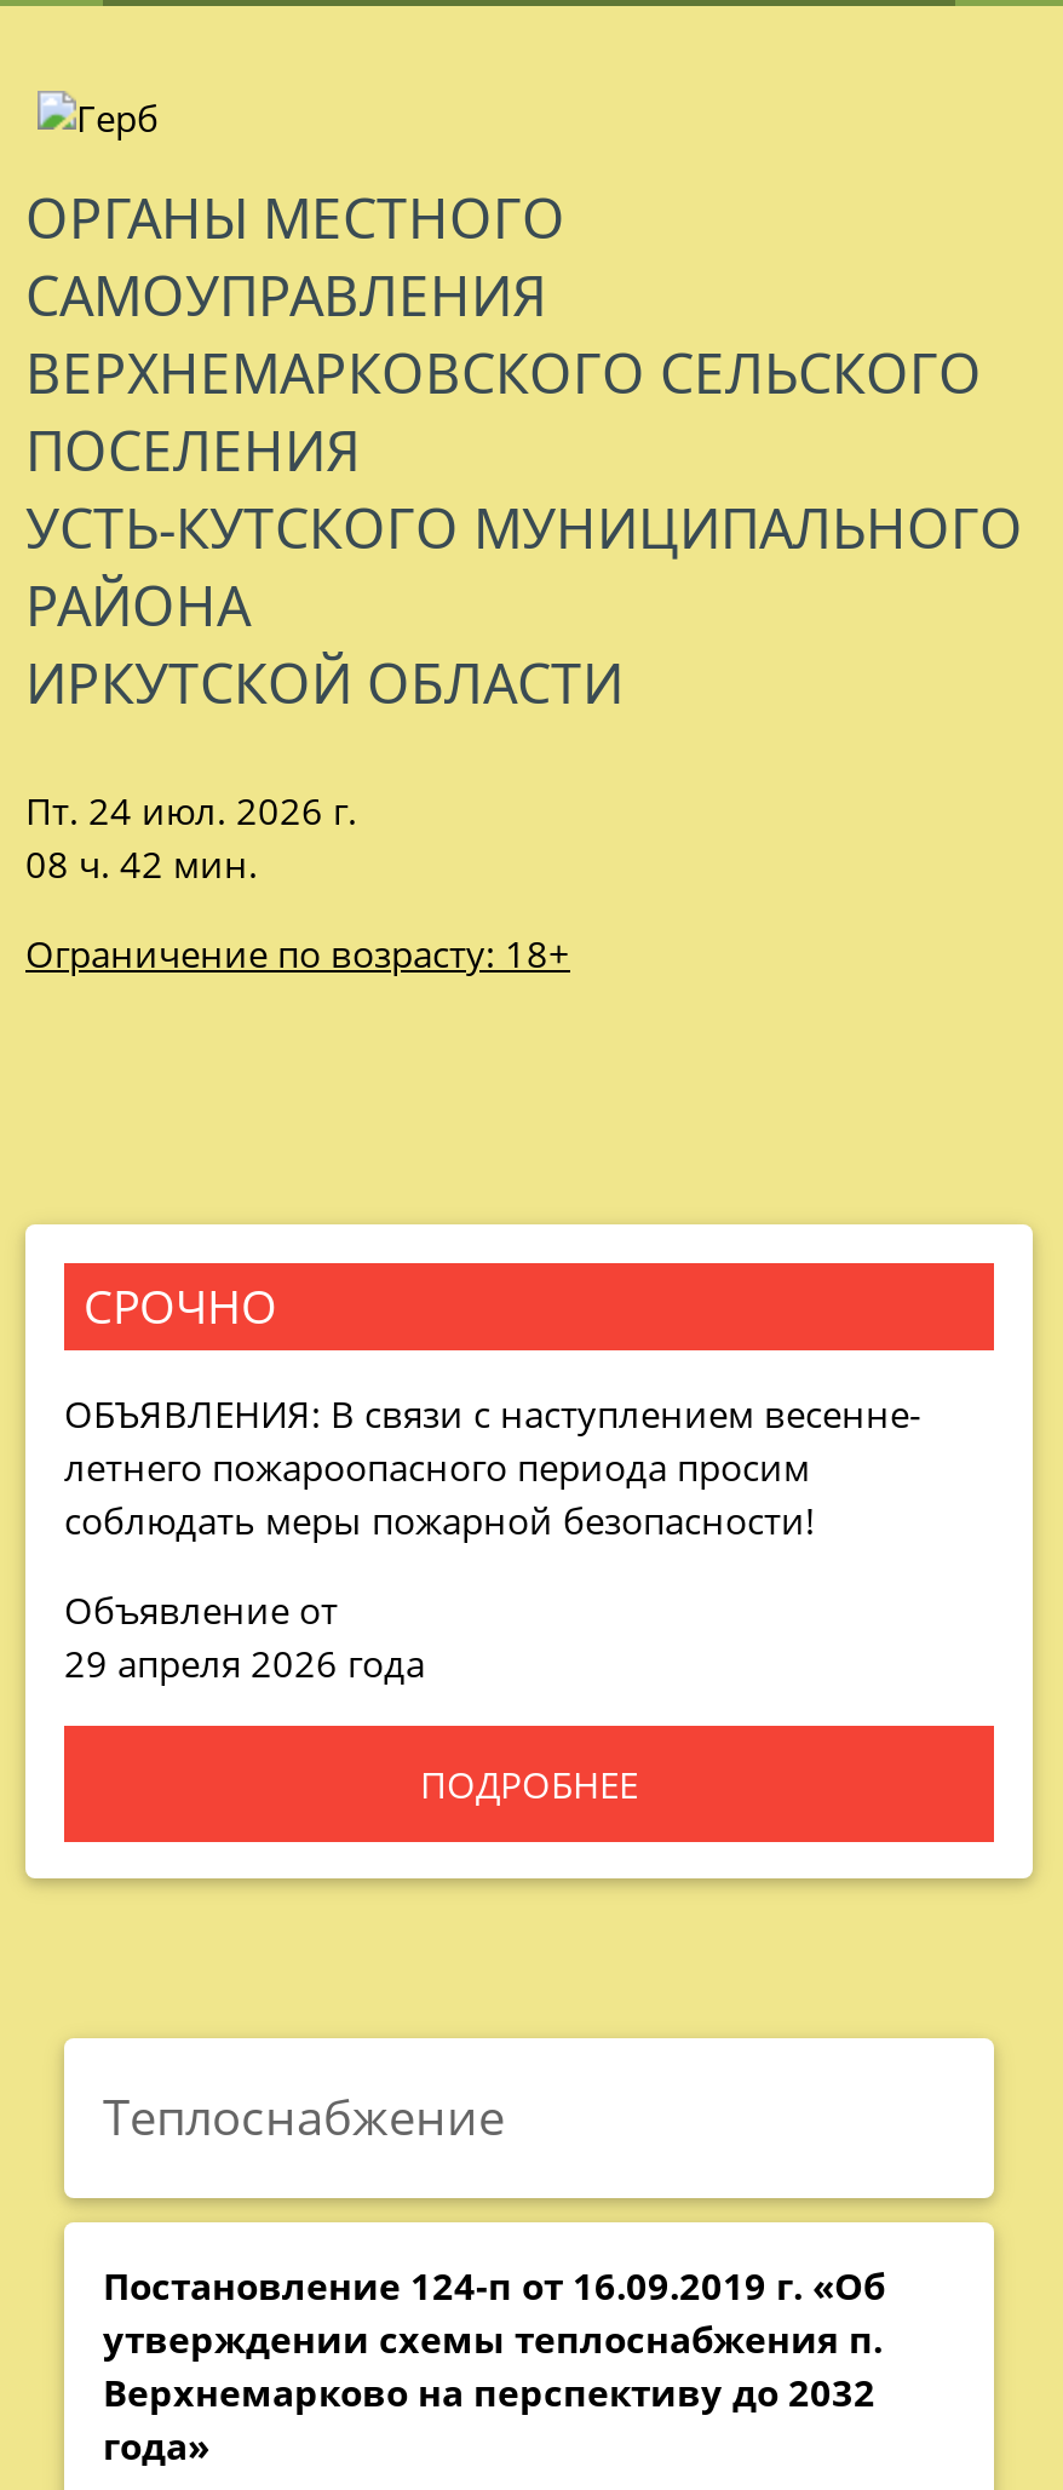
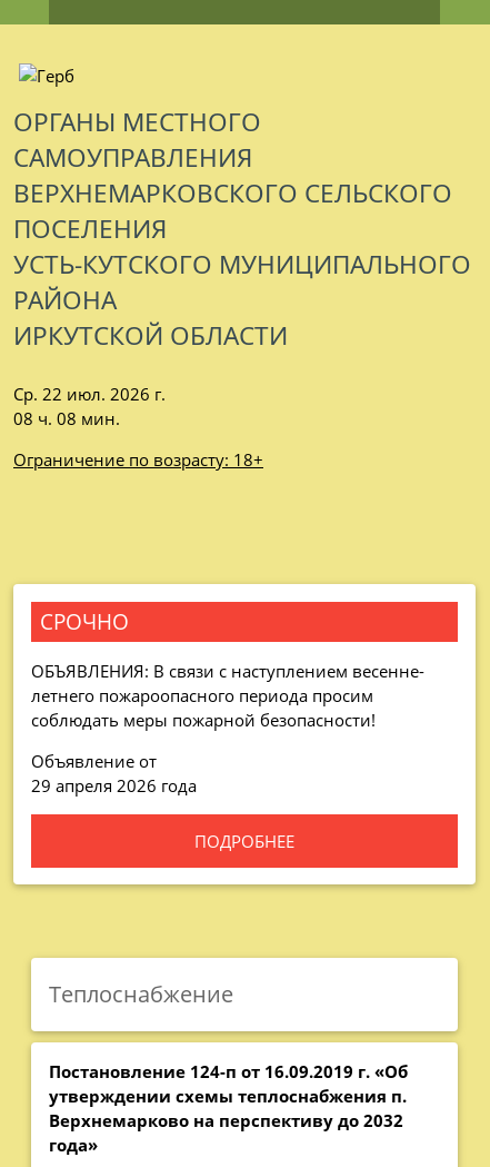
[25,786,357,835] Пт. 24 июл. 2026 г. -> [13,383,166,405] Ср. 22 июл. 2026 г.
[25,840,258,888] 08 ч. 42 мин. -> [13,407,120,430] 08 ч. 08 мин.

